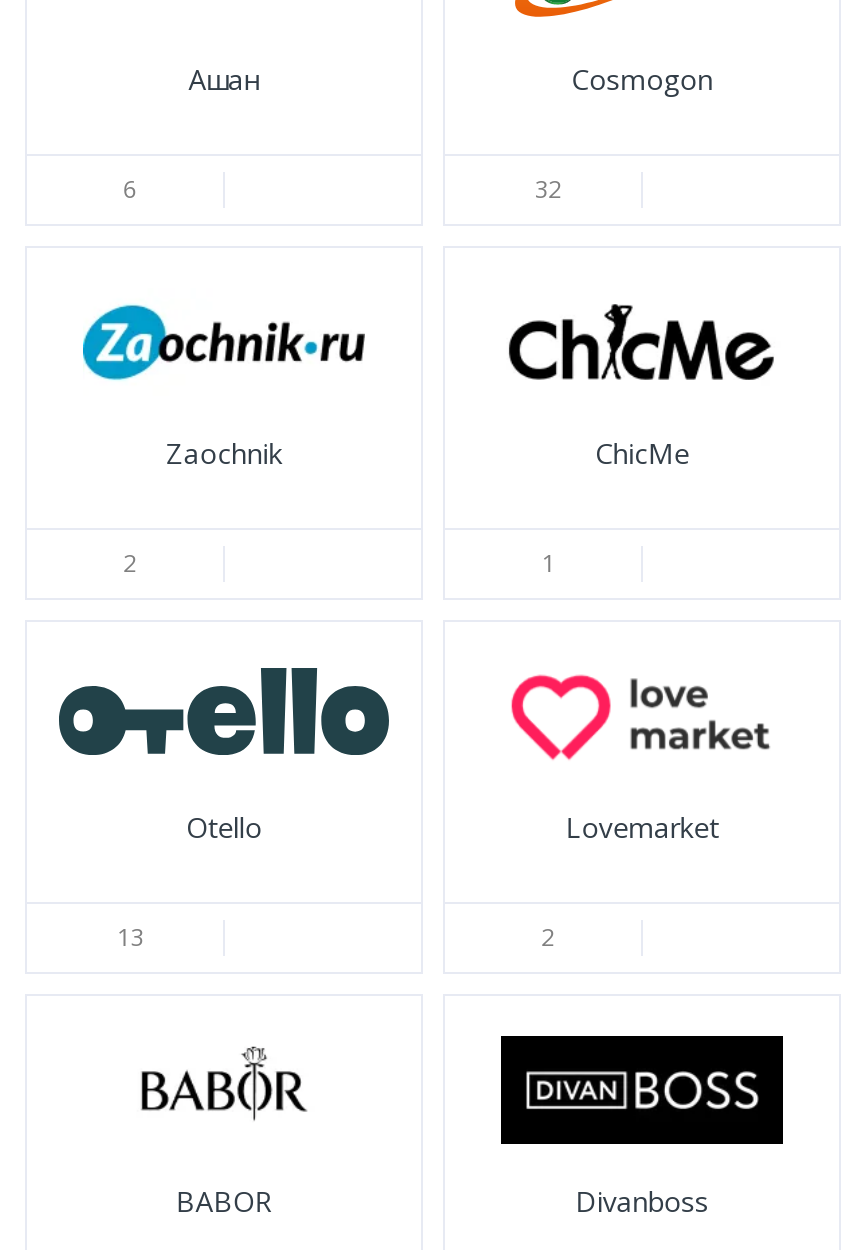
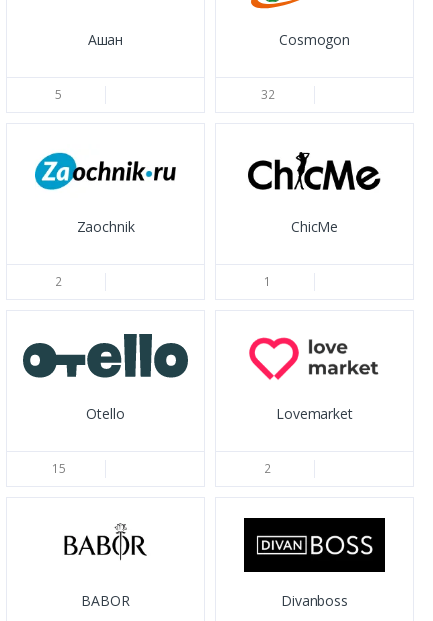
[112,172,137,206] 6 -> [49,86,62,103] 5
[105,920,144,954] 13 -> [46,460,65,477] 15

